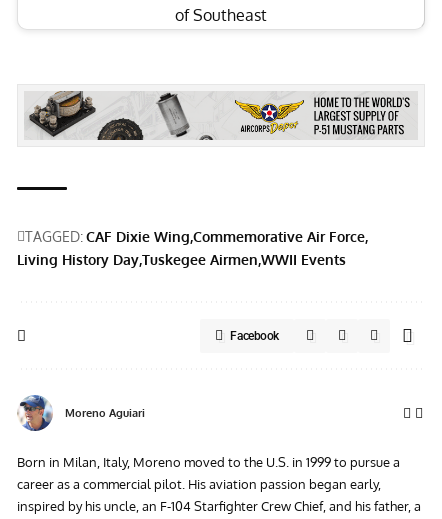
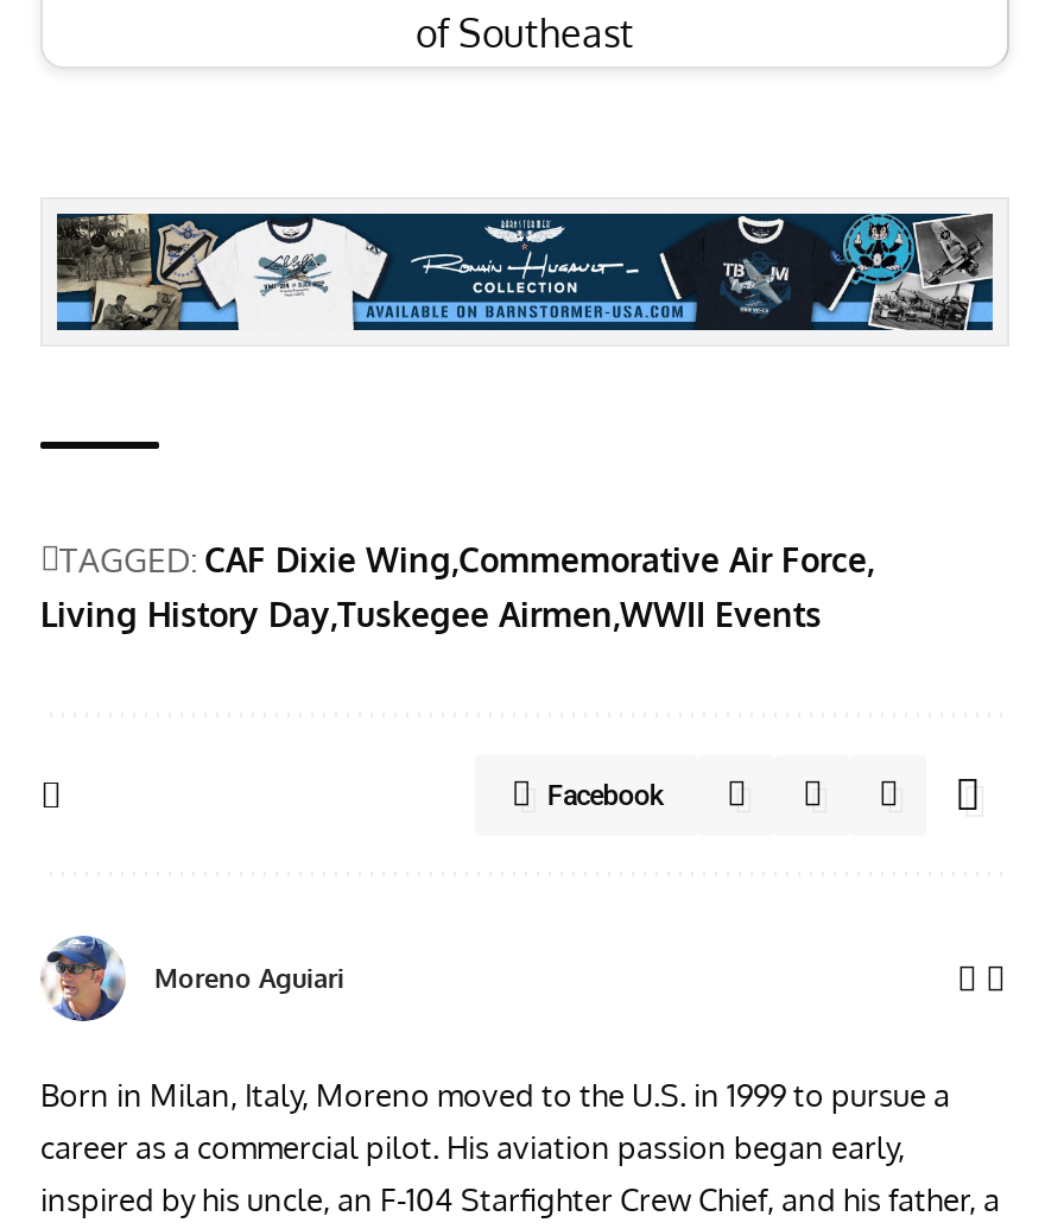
[24,90,418,141] [image] -> [55,211,995,332] [image]

